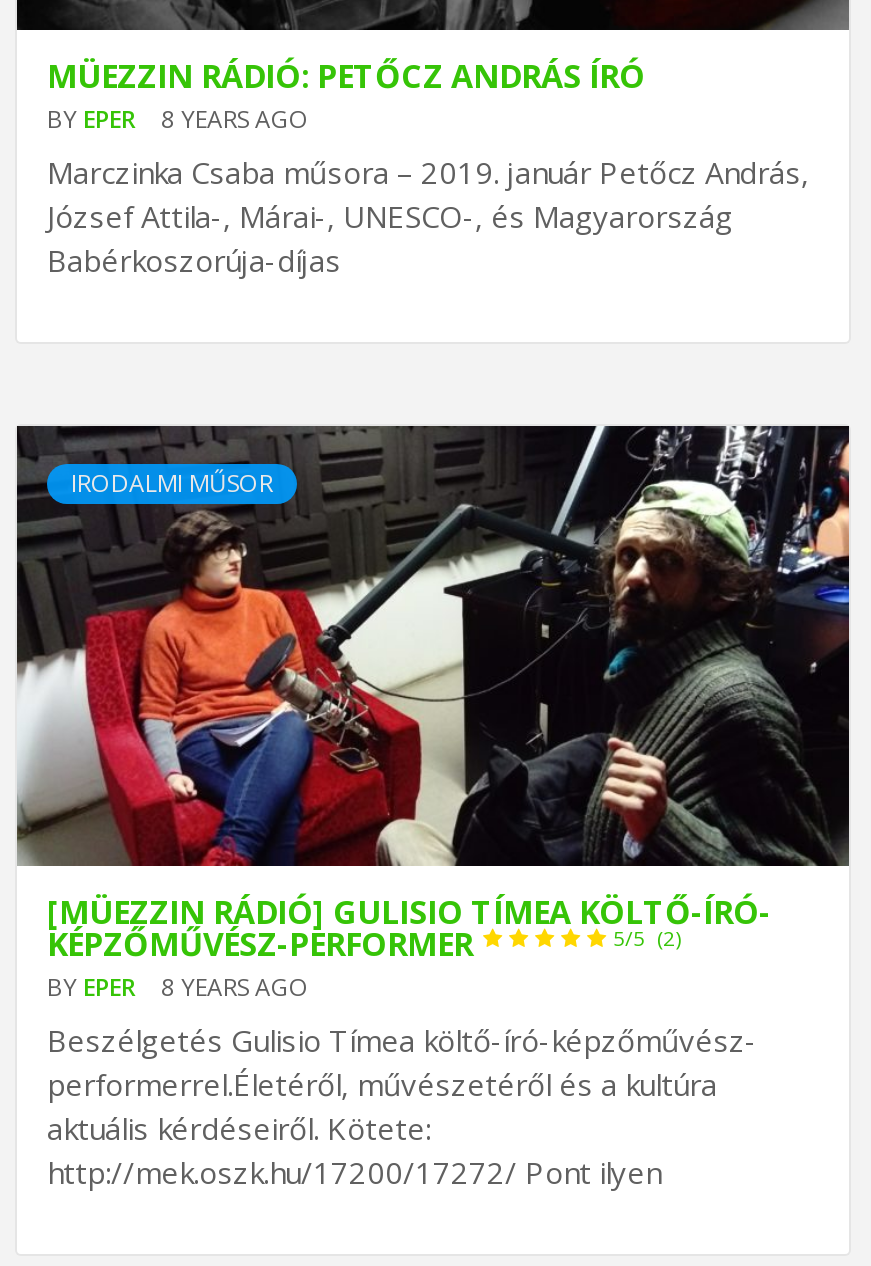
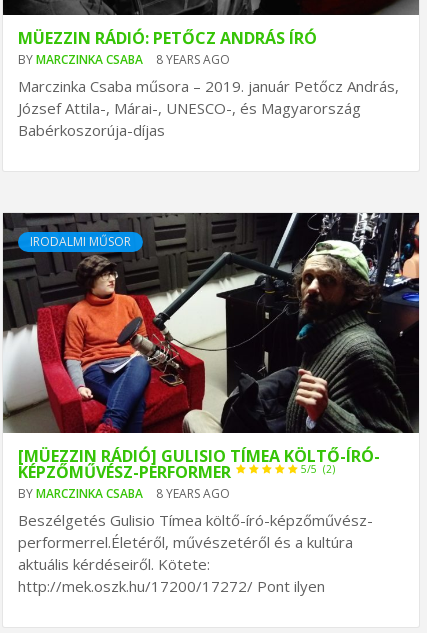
[47,102,309,136] BY EPER 8 YEARS AGO -> [18,51,230,68] BY MARCZINKA CSABA 8 YEARS AGO
[47,970,309,1004] BY EPER 8 YEARS AGO -> [18,485,230,502] BY MARCZINKA CSABA 8 YEARS AGO

